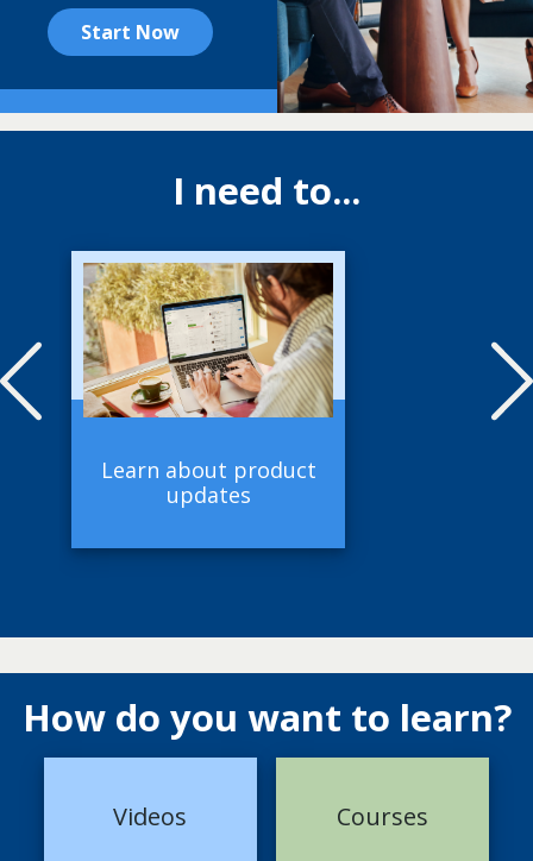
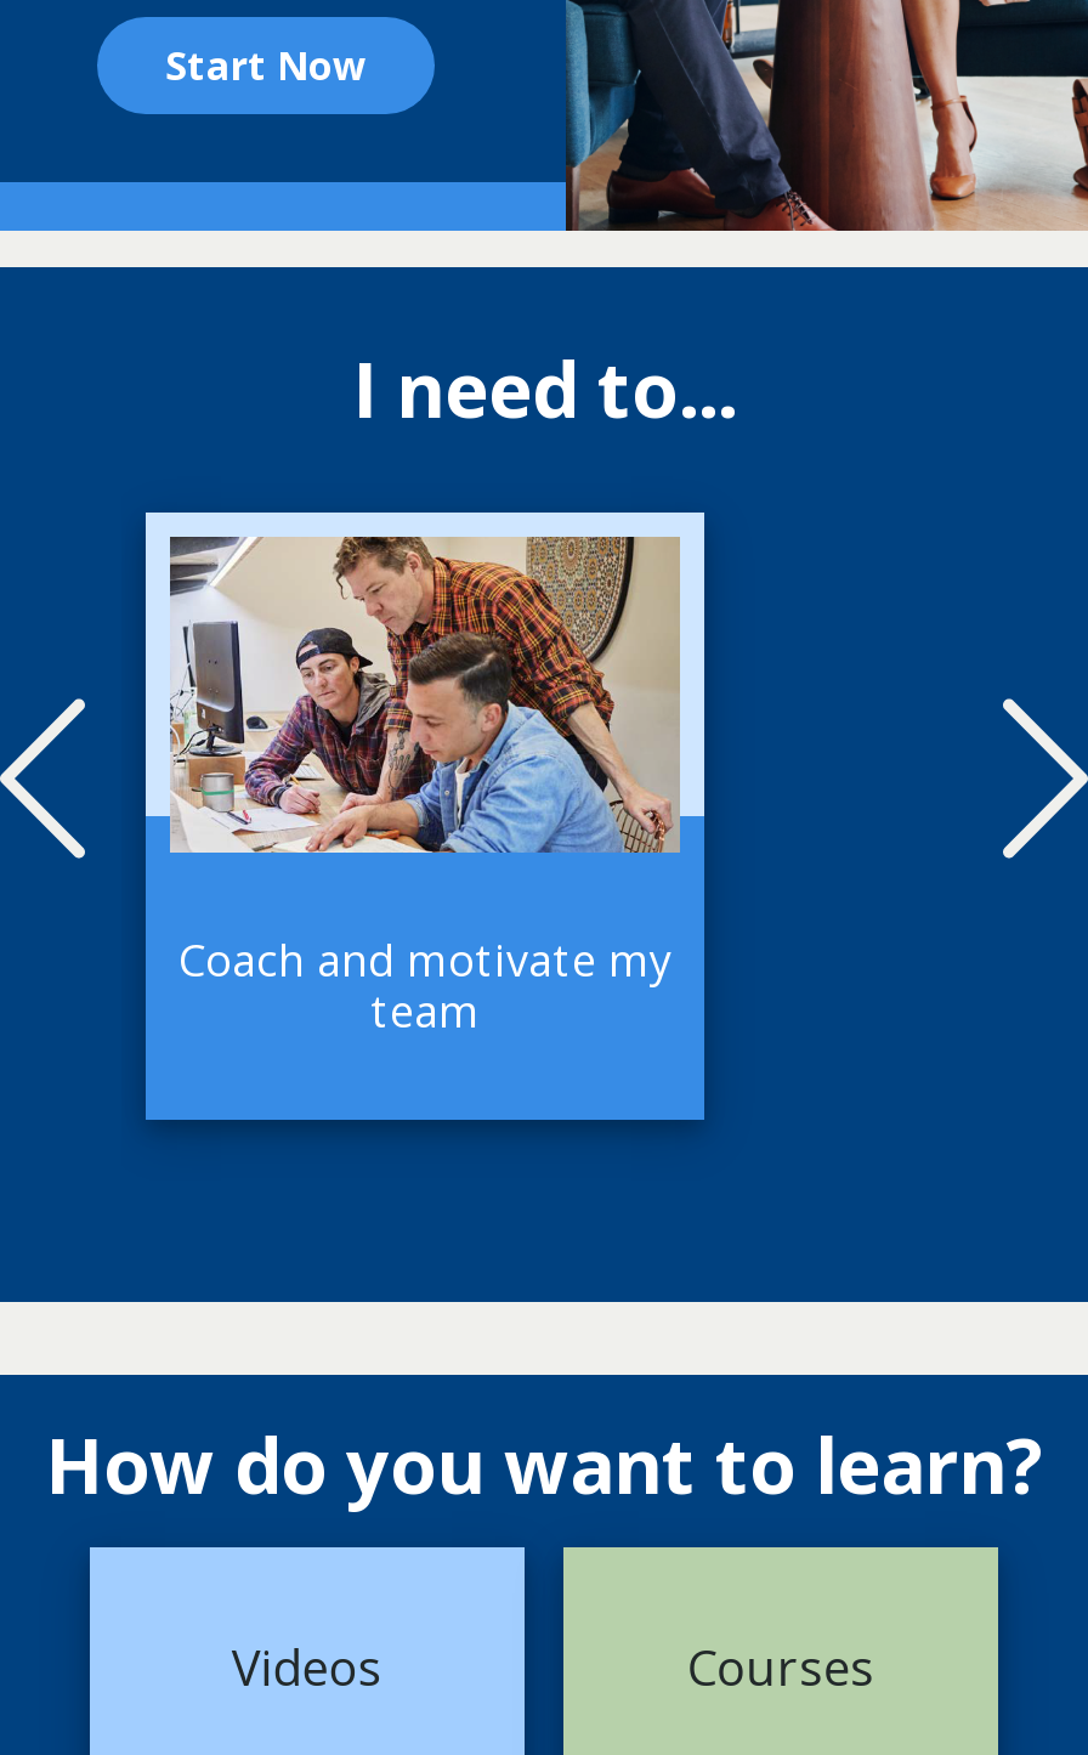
[83,262,334,509] [image] | Learn about product | updates -> [170,534,682,1040] [image] | Coach and motivate my | team

